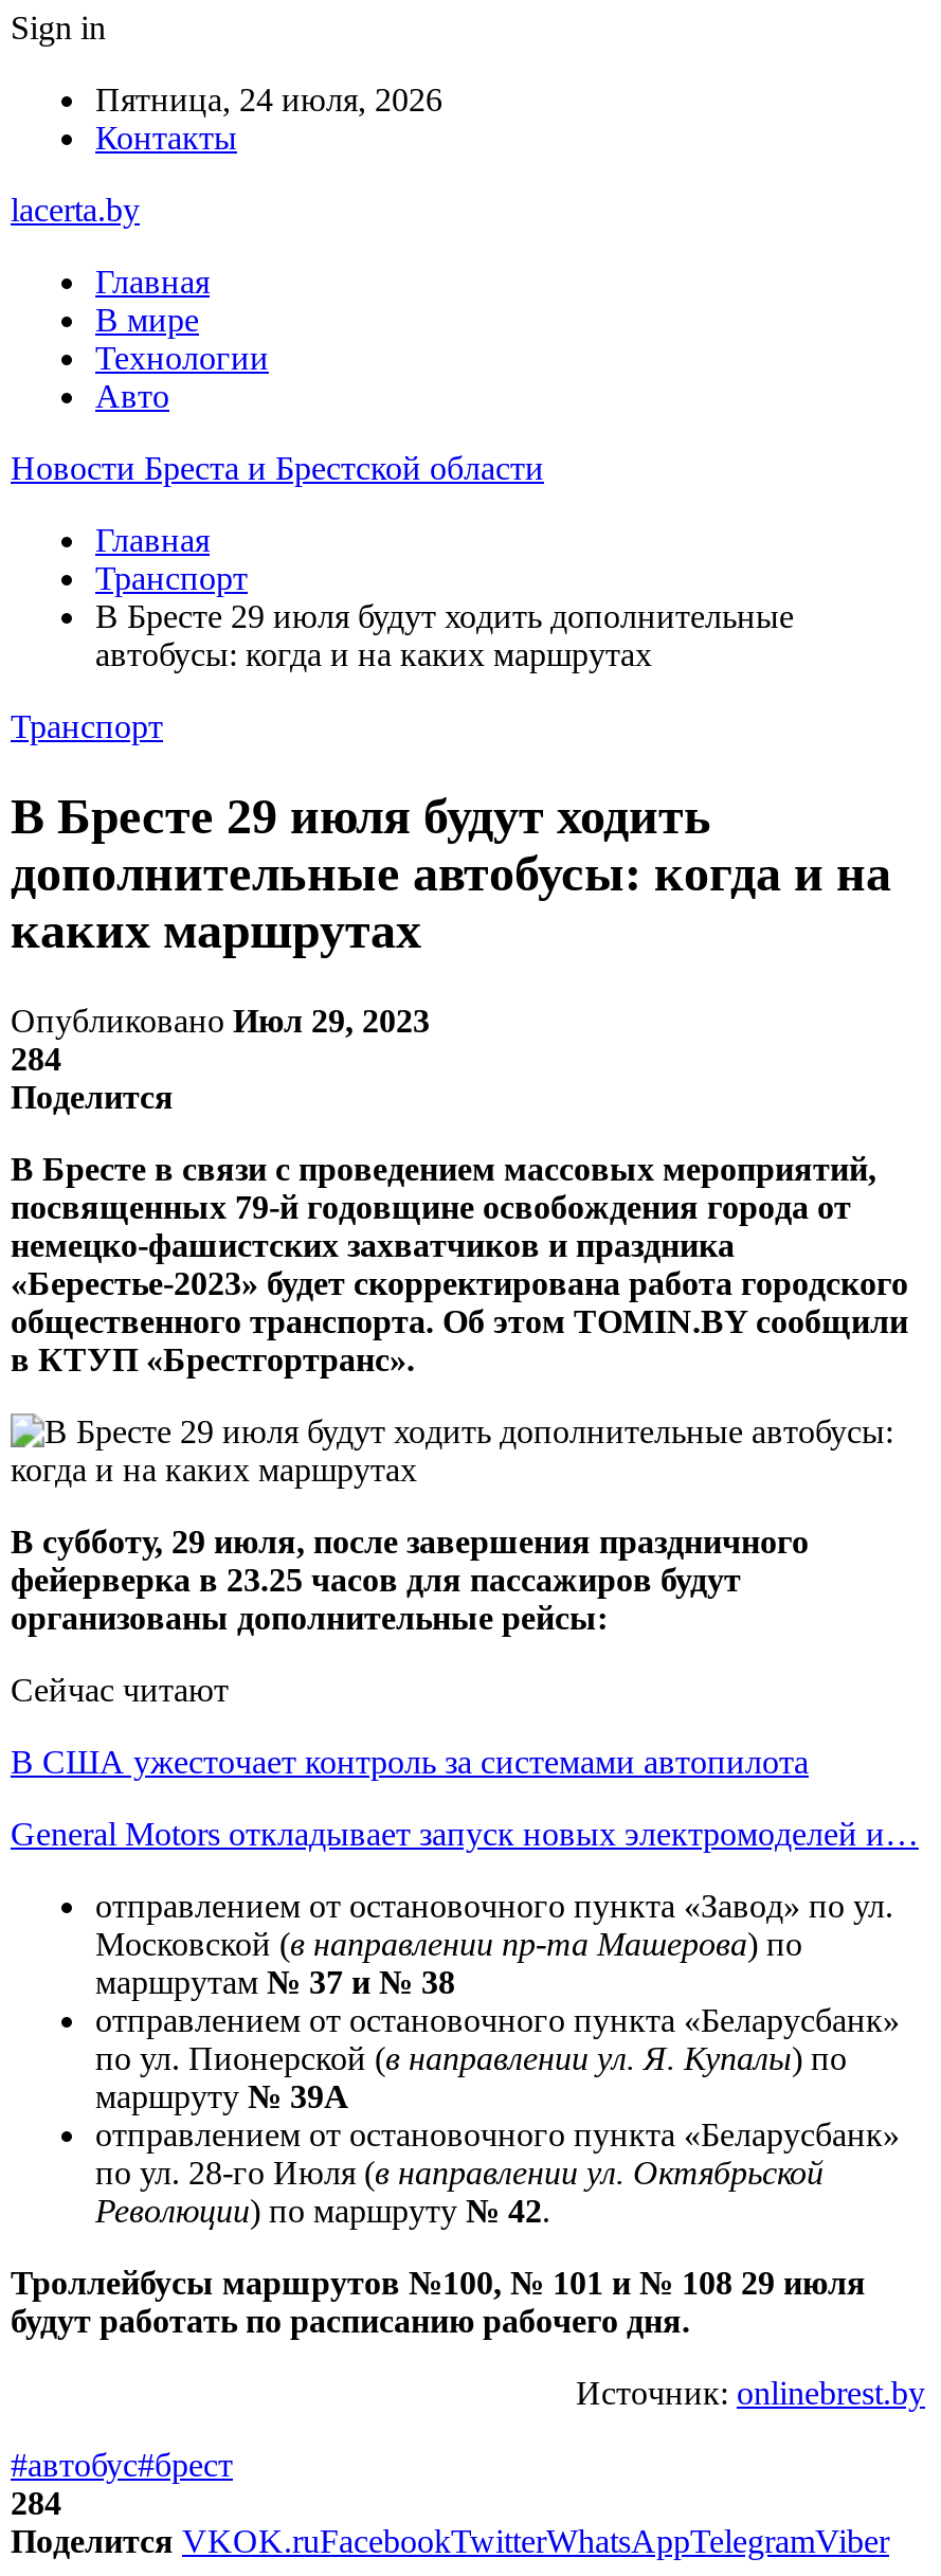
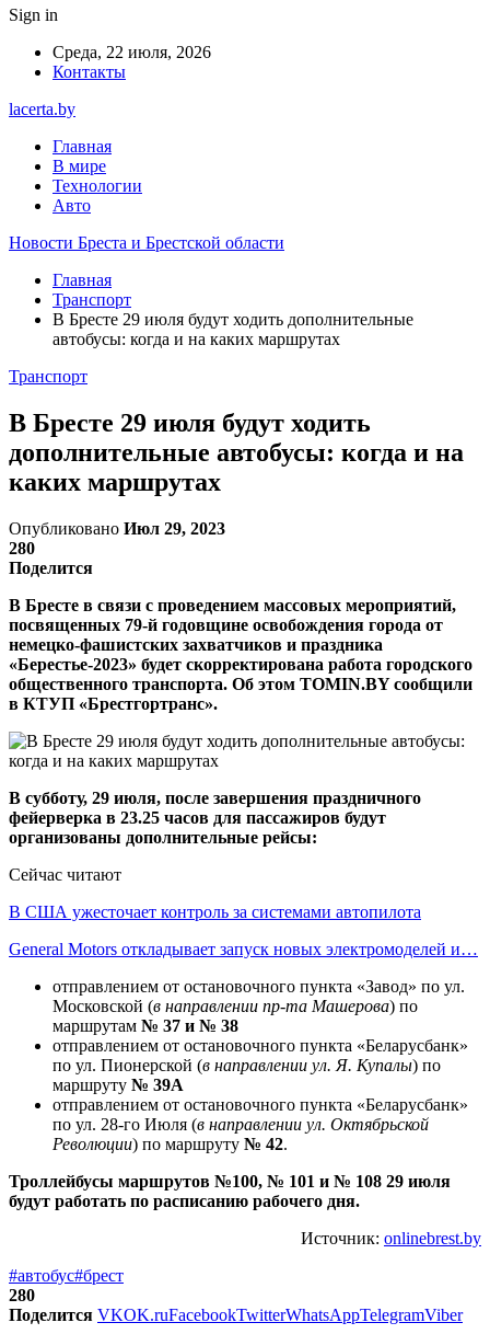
[95,82,442,118] Пятница, 24 июля, 2026 -> [52,43,211,61] Среда, 22 июля, 2026
[11,1040,61,1076] 284 -> [9,539,35,557] 280
[11,2485,61,2521] 284 -> [9,1286,35,1304] 280

